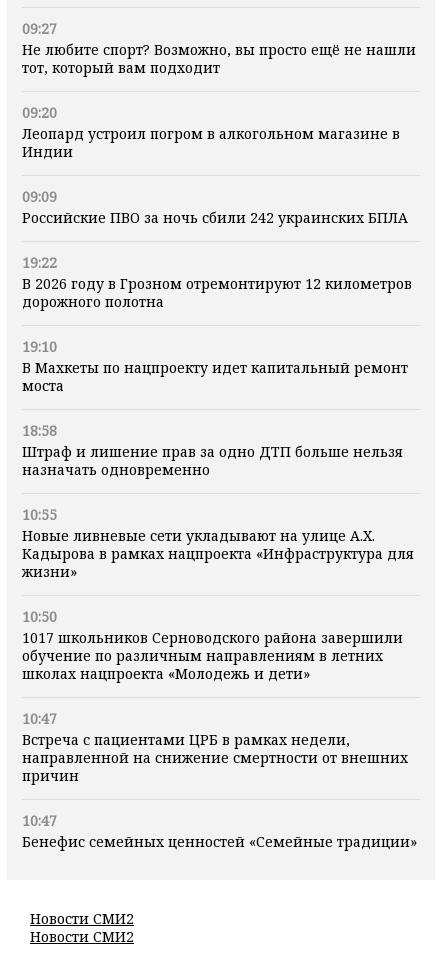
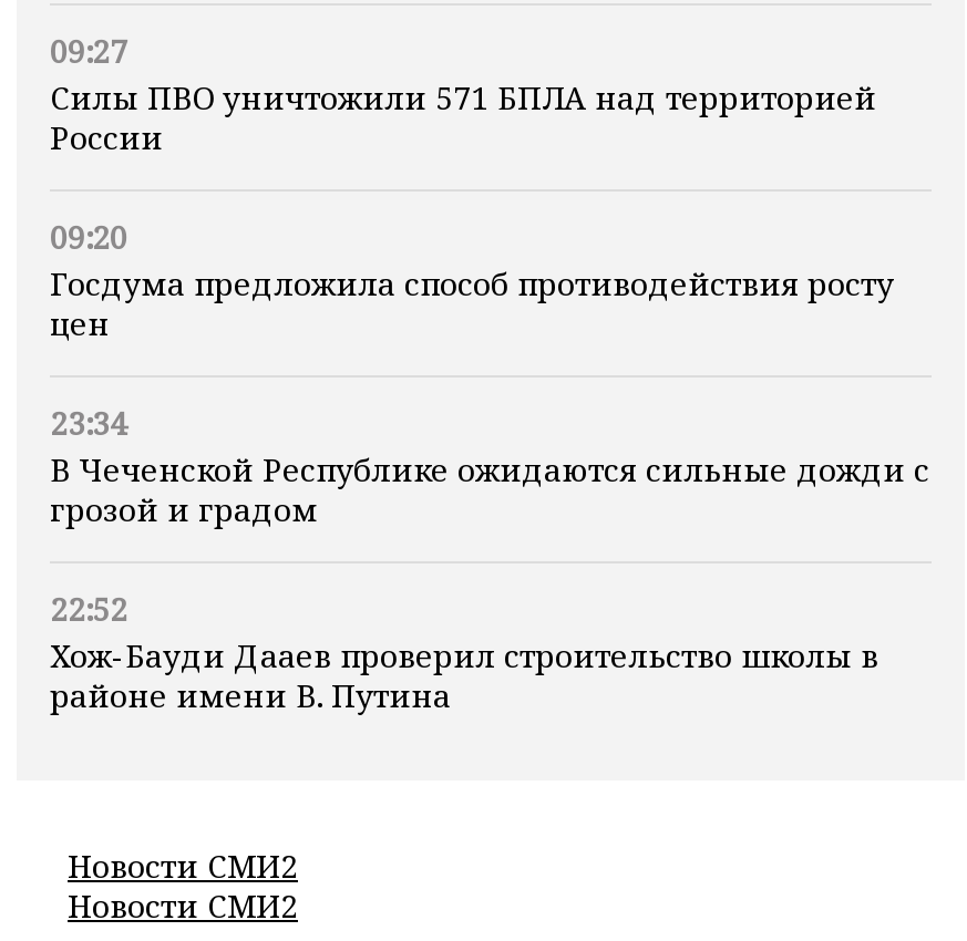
[22,40,416,77] Не любите спорт? Возможно, вы просто ещё не нашли | тот, который вам подходит -> [50,76,876,158] Силы ПВО уничтожили 571 БПЛА над территорией | России
[22,124,417,851] Леопард устроил погром в алкогольном магазине в | Индии | 09:09 | Российские ПВО за ночь сбили 242 украинских БПЛА | 19:22 | В 2026 году в Грозном отремонтируют 12 километров | дорожного полотна | 19:10 | В Махкеты по нацпроекту идет капитальный ремонт | моста | 18:58 | Штраф и лишение прав за одно ДТП больше нельзя | назначать одновременно | 10:55 | Новые ливневые сети укладывают на улице А.Х. | Кадырова в рамках нацпроекта «Инфраструктура для | жизни» | 10:50 | 1017 школьников Серноводского района завершили | обучение по различным направлениям в летних | школах нацпроекта «Молодежь и дети» | 10:47 | Встреча с пациентами ЦРБ в рамках недели, | направленной на снижение смертности от внешних | причин | 10:47 | Бенефис семейных ценностей «Семейные традиции» -> [50,262,929,716] Госдума предложила способ противодействия росту | цен | 23:34 | В Чеченской Республике ожидаются сильные дожди с | грозой и градом | 22:52 | Хож-Бауди Дааев проверил строительство школы в | районе имени В. Путина

